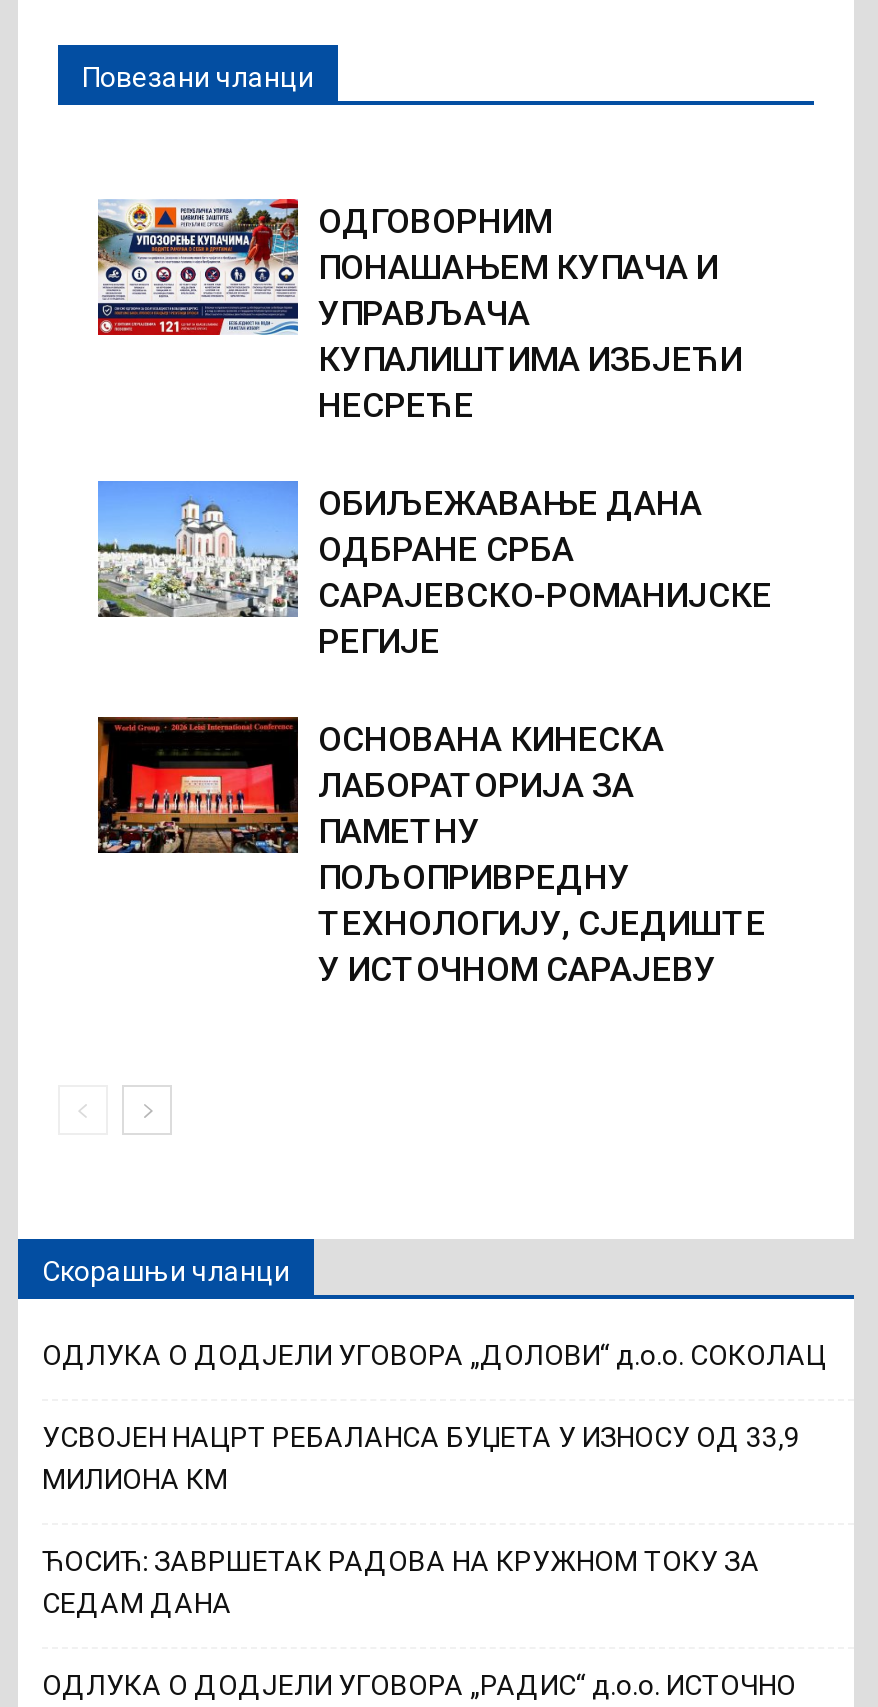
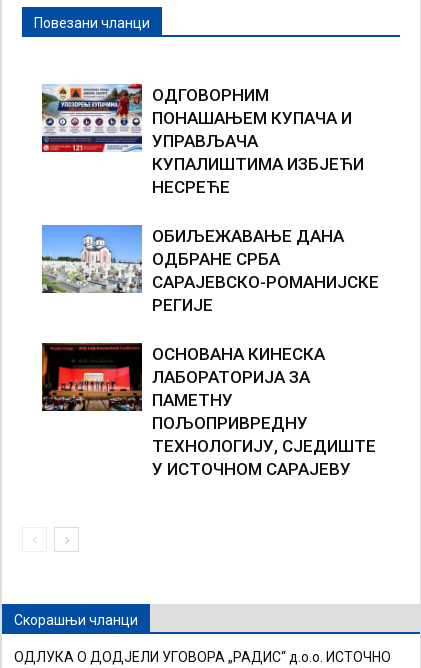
[42,1338,826,1618] ОДЛУКА О ДОДЈЕЛИ УГОВОРА „ДОЛОВИ“ д.о.о. СОКОЛАЦ | УСВОЈЕН НАЦРТ РЕБАЛАНСА БУЏЕТА У ИЗНОСУ ОД 33,9 | МИЛИОНА КМ | ЋОСИЋ: ЗАВРШЕТАК РАДОВА НА КРУЖНОМ ТОКУ ЗА | СЕДАМ ДАНА -> none

